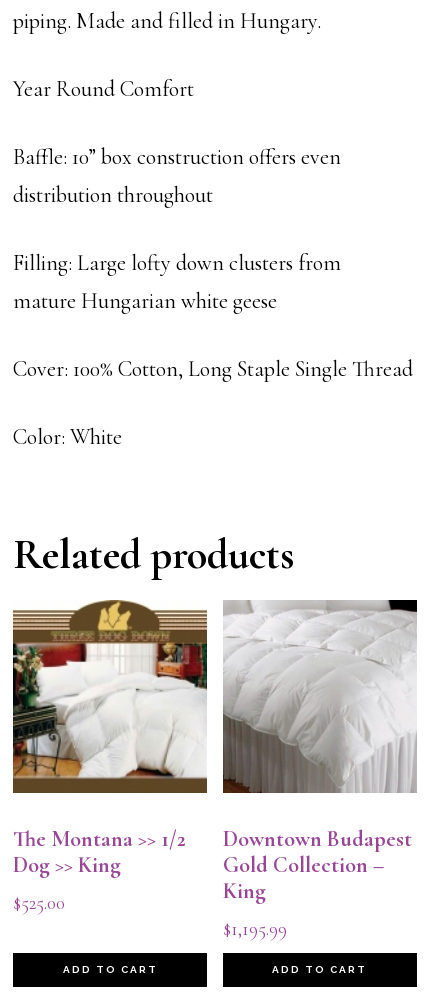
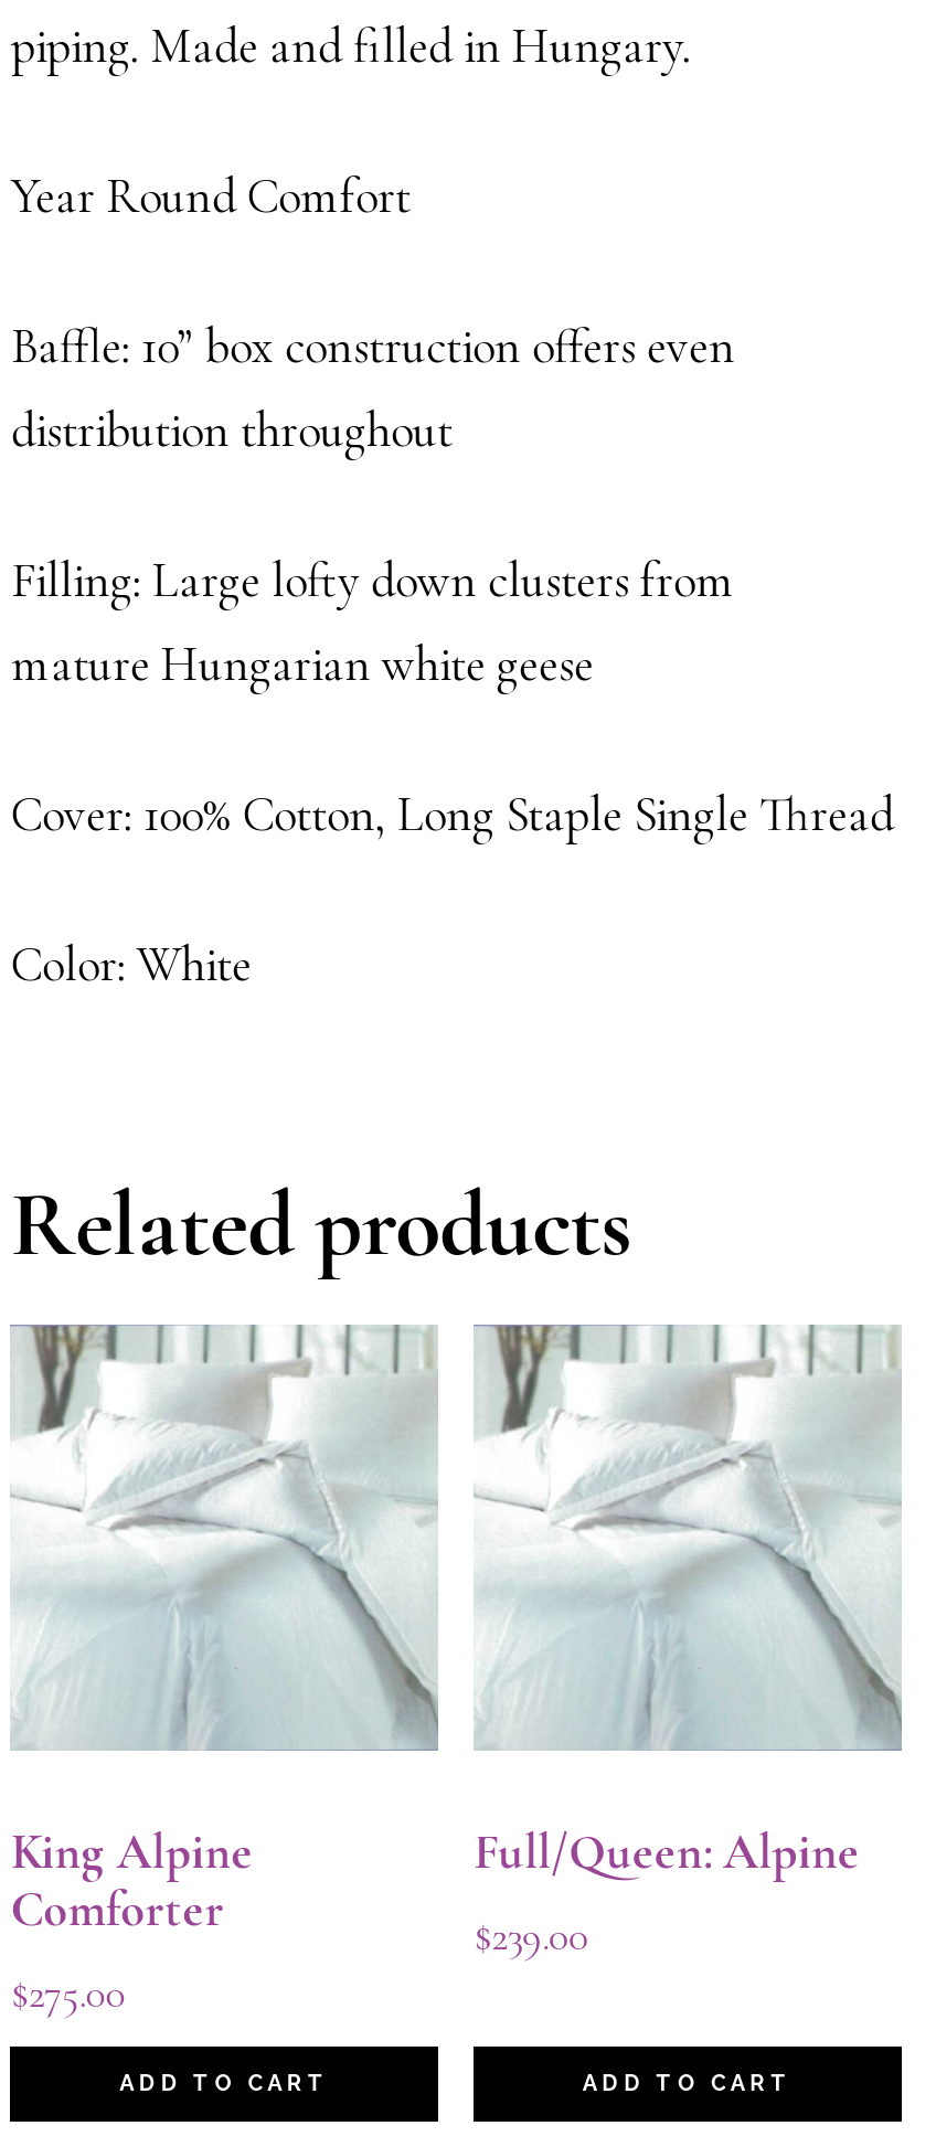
[12,599,208,878] [image] | The Montana >> 1/2 | Dog >> King -> [10,1322,438,1939] [image] | King Alpine | Comforter
[222,599,418,904] [image] | Downtown Budapest | Gold Collection – | King -> [474,1325,900,1882] [image] | Full/Queen: Alpine
[13,892,65,914] $525.00 -> [11,1970,126,2019] $275.00
[223,918,287,940] $1,195.99 -> [474,1913,589,1961] $239.00

